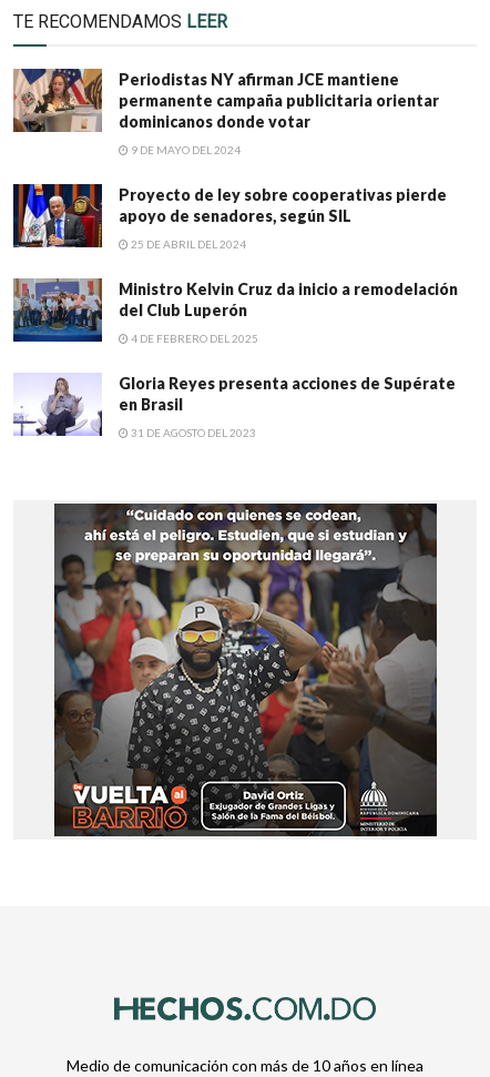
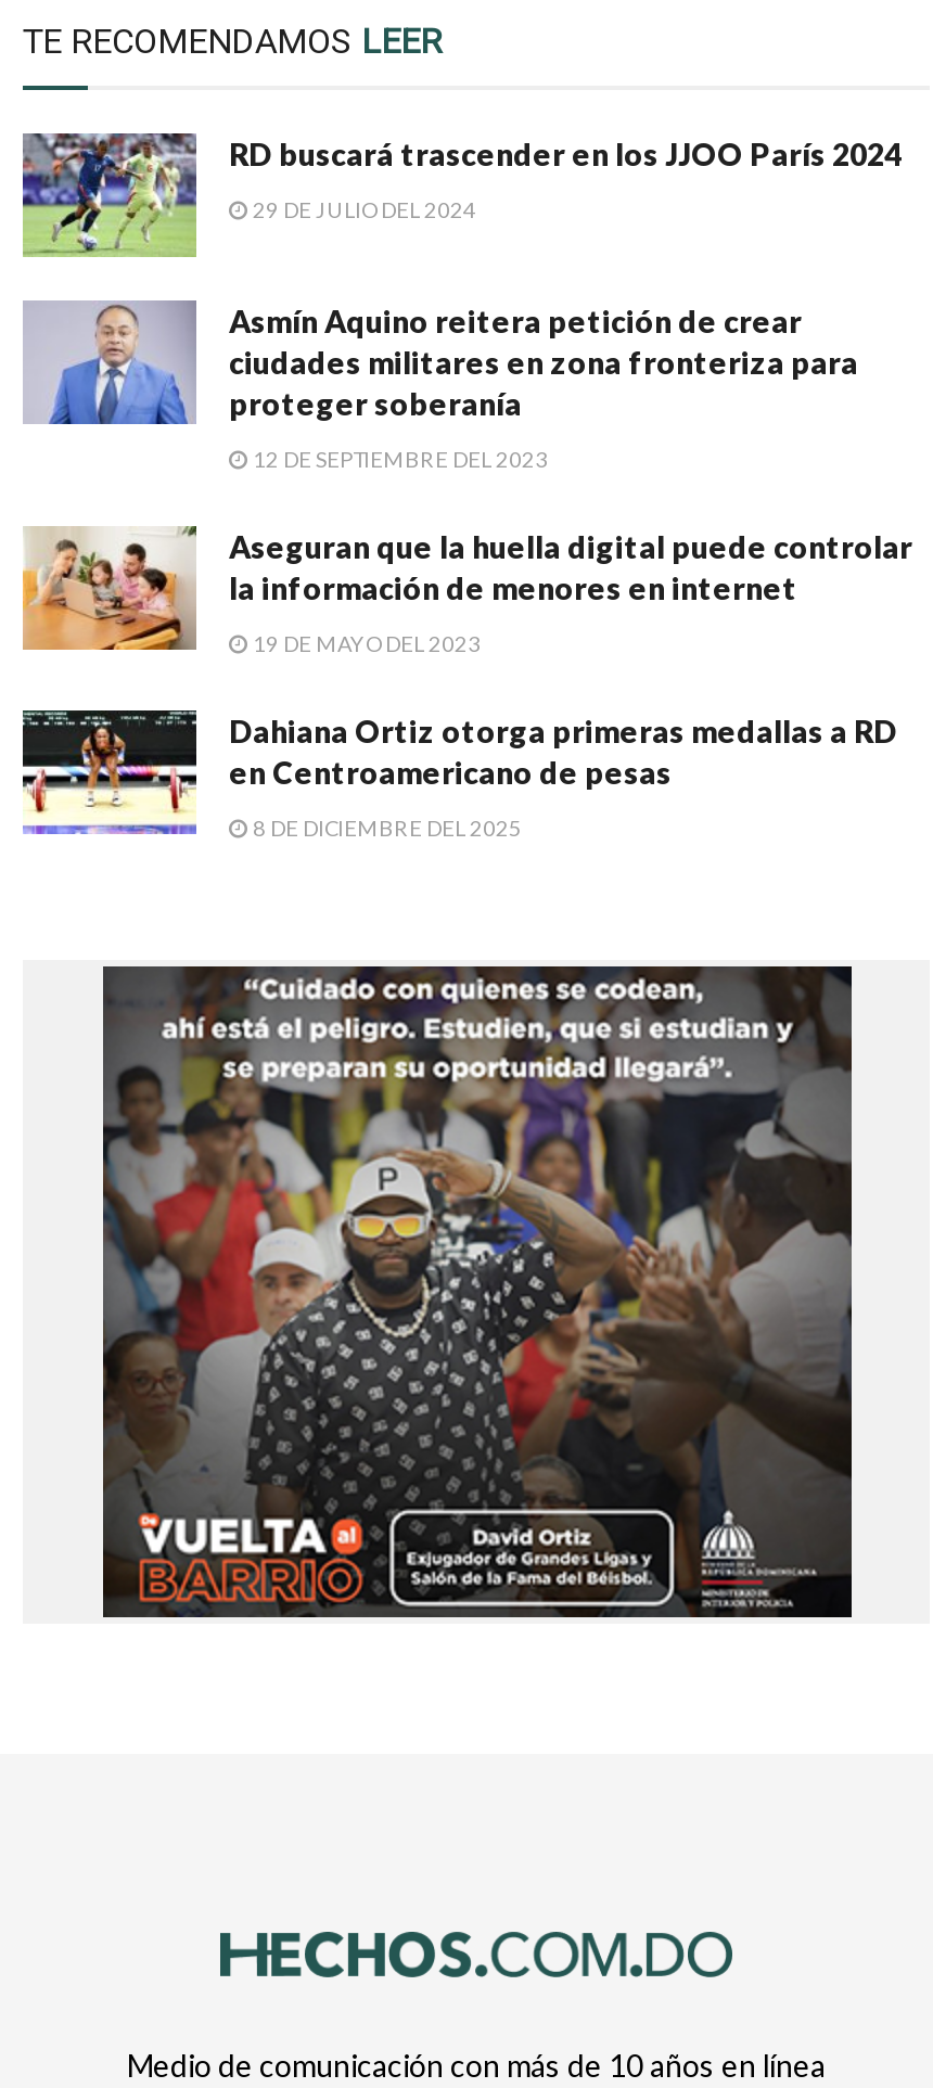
[12,68,439,133] [image] | Periodistas NY afirman JCE mantiene | permanente campaña publicitaria orientar | dominicanos donde votar -> [21,131,902,259] [image] | RD buscará trascender en los JJOO París 2024
[129,143,241,156] 9 DE MAYO DEL 2024 -> [248,196,476,222] 29 DE JULIO DEL 2024
[12,163,447,248] [image] | Proyecto de ley sobre cooperativas pierde | apoyo de senadores, según SIL -> [23,298,858,465] [image] | Asmín Aquino reitera petición de crear | ciudades militares en zona fronteriza para | proteger soberanía
[129,237,246,250] 25 DE ABRIL DEL 2024 -> [248,446,548,472] 12 DE SEPTIEMBRE DEL 2023
[12,278,458,343] [image] | Ministro Kelvin Cruz da inicio a remodelación | del Club Luperón -> [21,526,912,652] [image] | Aseguran que la huella digital puede controlar | la información de menores en internet
[129,331,258,345] 4 DE FEBRERO DEL 2025 -> [248,630,481,656] 19 DE MAYO DEL 2023
[13,373,456,437] [image] | Gloria Reyes presenta acciones de Supérate | en Brasil -> [21,708,897,834] [image] | Dahiana Ortiz otorga primeras medallas a RD | en Centroamericano de pesas
[129,426,256,439] 31 DE AGOSTO DEL 2023 -> [248,815,522,841] 8 DE DICIEMBRE DEL 2025

